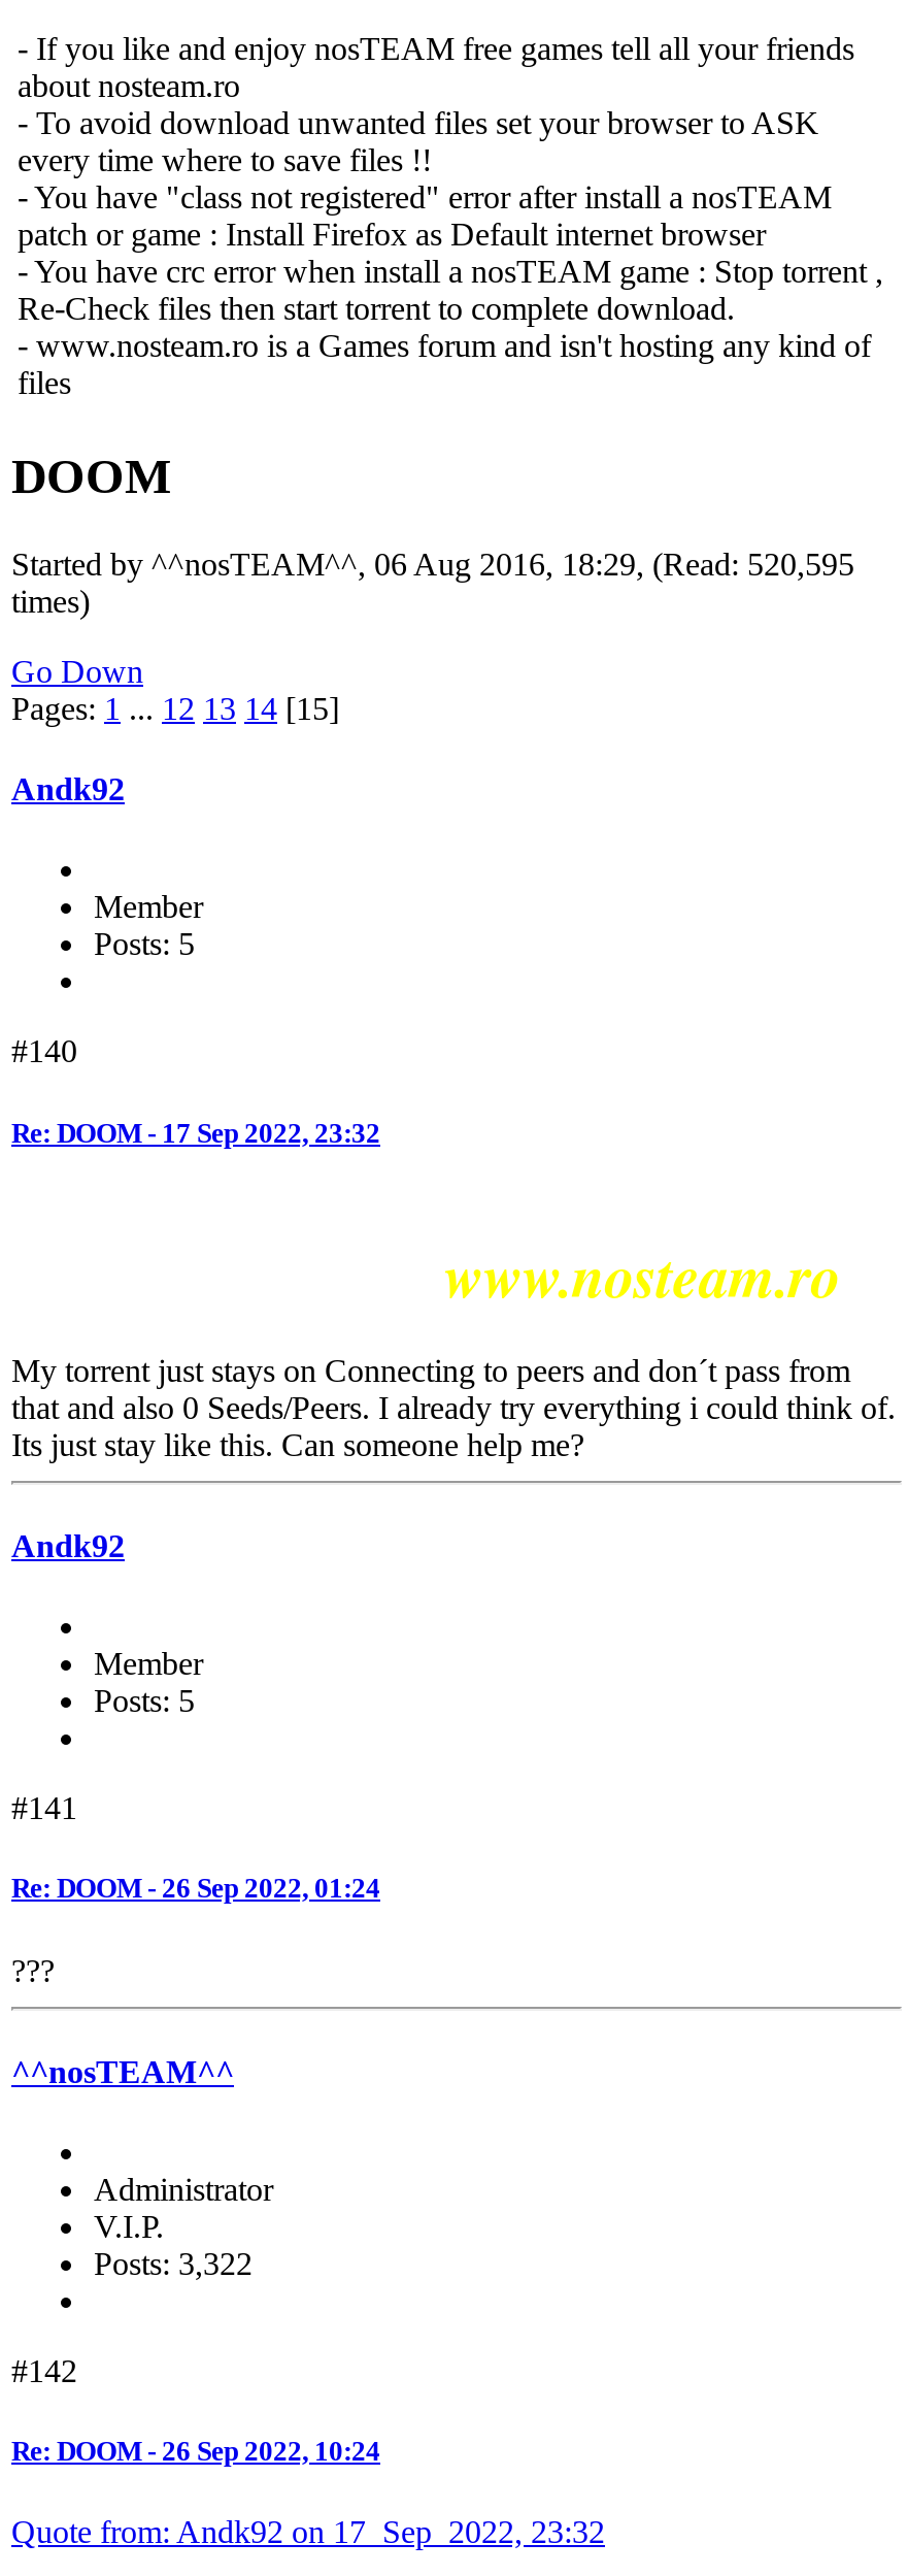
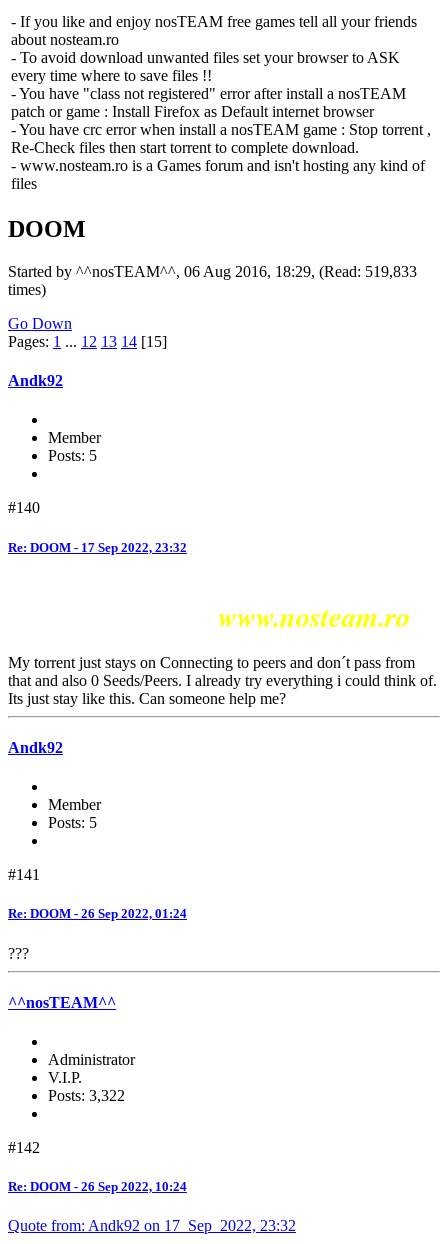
[11,546,854,581] Started by ^^nosTEAM^^, 06 Aug 2016, 18:29, (Read: 520,595 -> [8,263,417,280] Started by ^^nosTEAM^^, 06 Aug 2016, 18:29, (Read: 519,833

